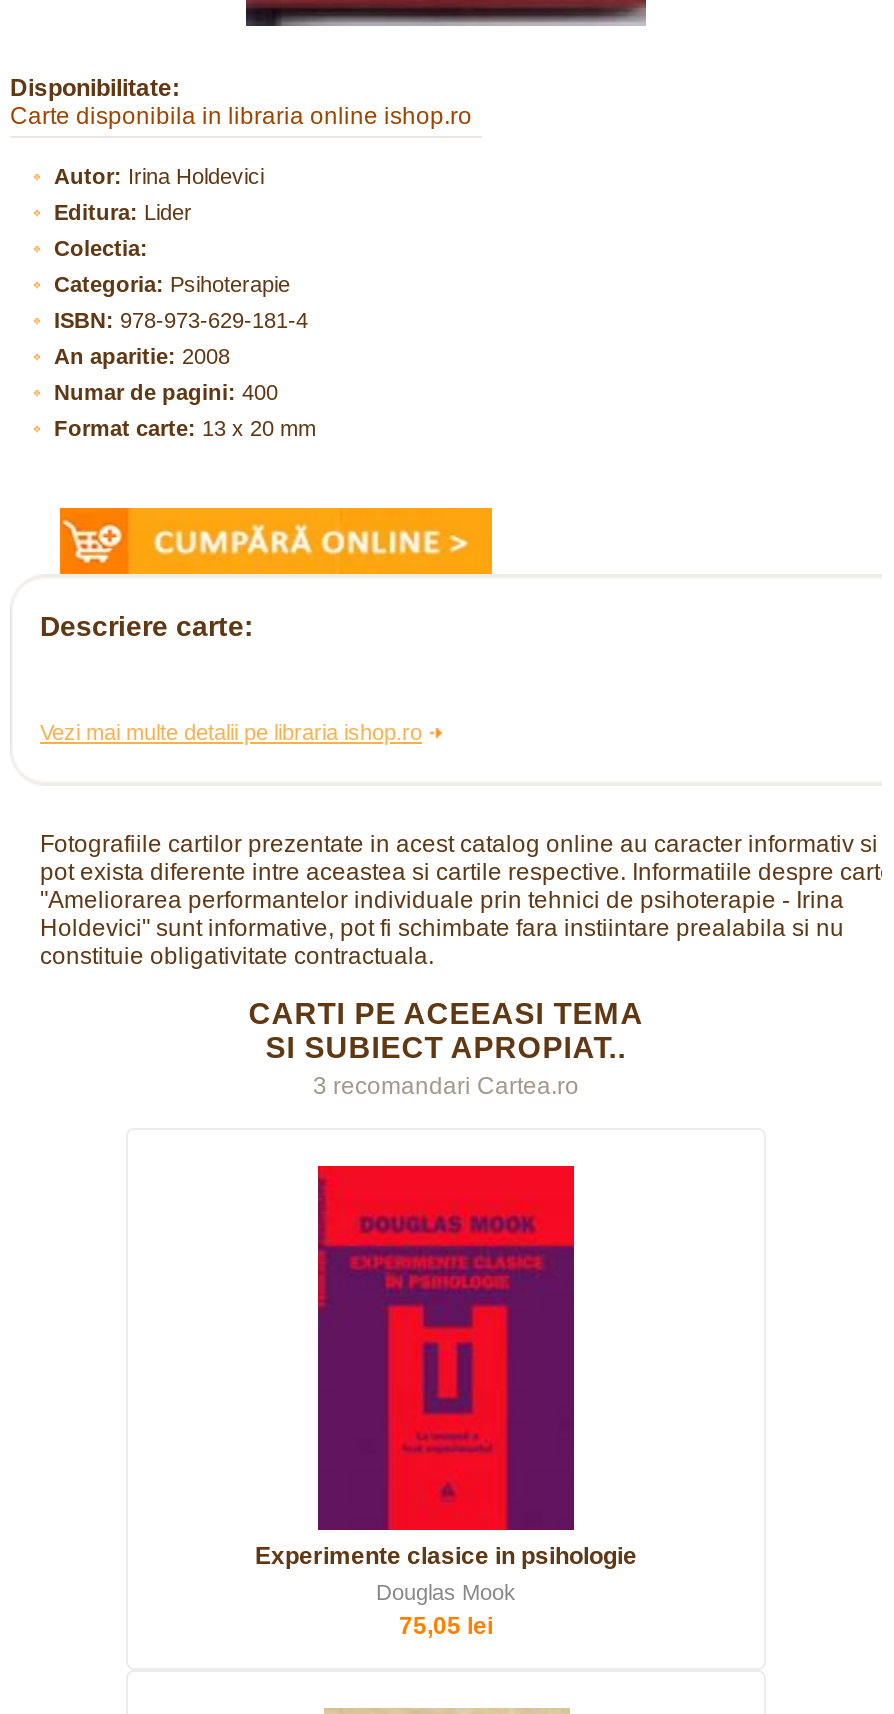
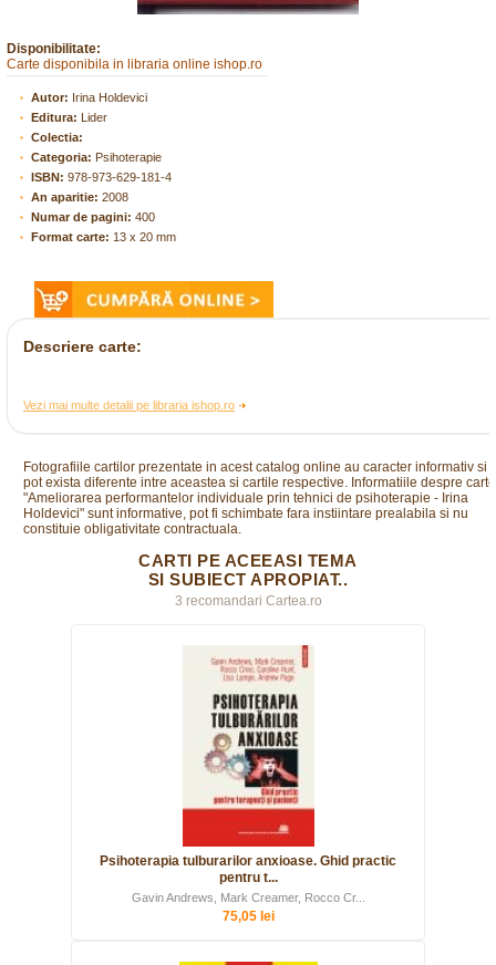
[255,1164,637,1604] [image] | Experimente clasice in psihologie | Douglas Mook -> [100,644,396,904] [image] | Psihoterapia tulburarilor anxioase. Ghid practic | pentru t... | Gavin Andrews, Mark Creamer, Rocco Cr...

